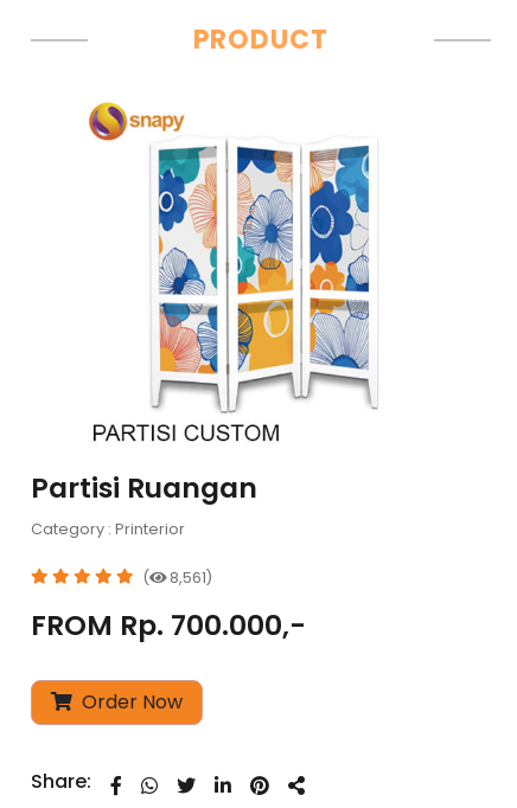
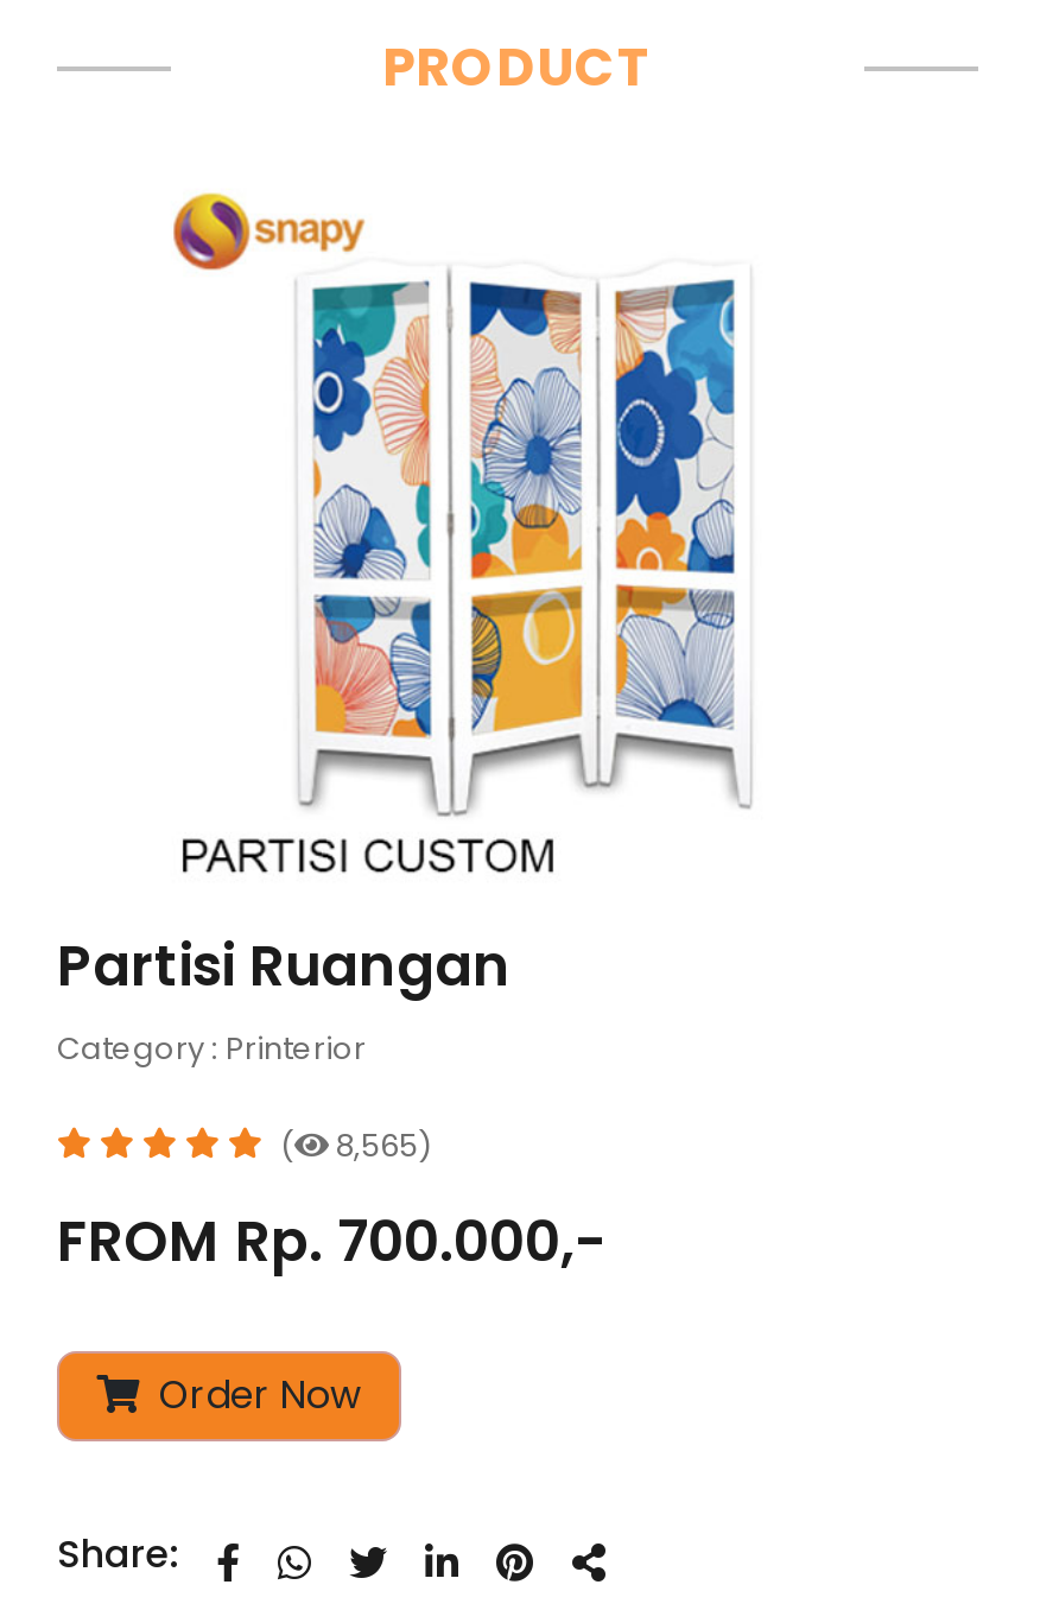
[166,567,212,588] 8,561) -> [328,1125,430,1166] 8,565)

